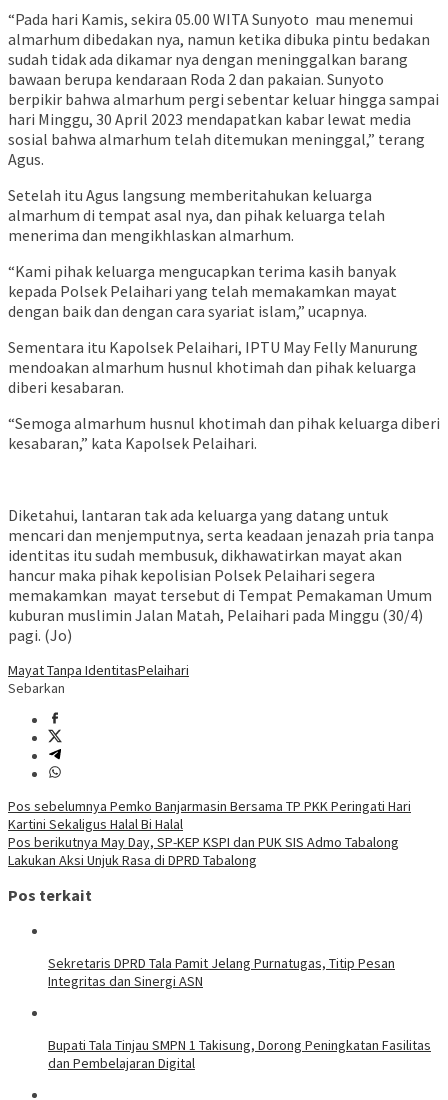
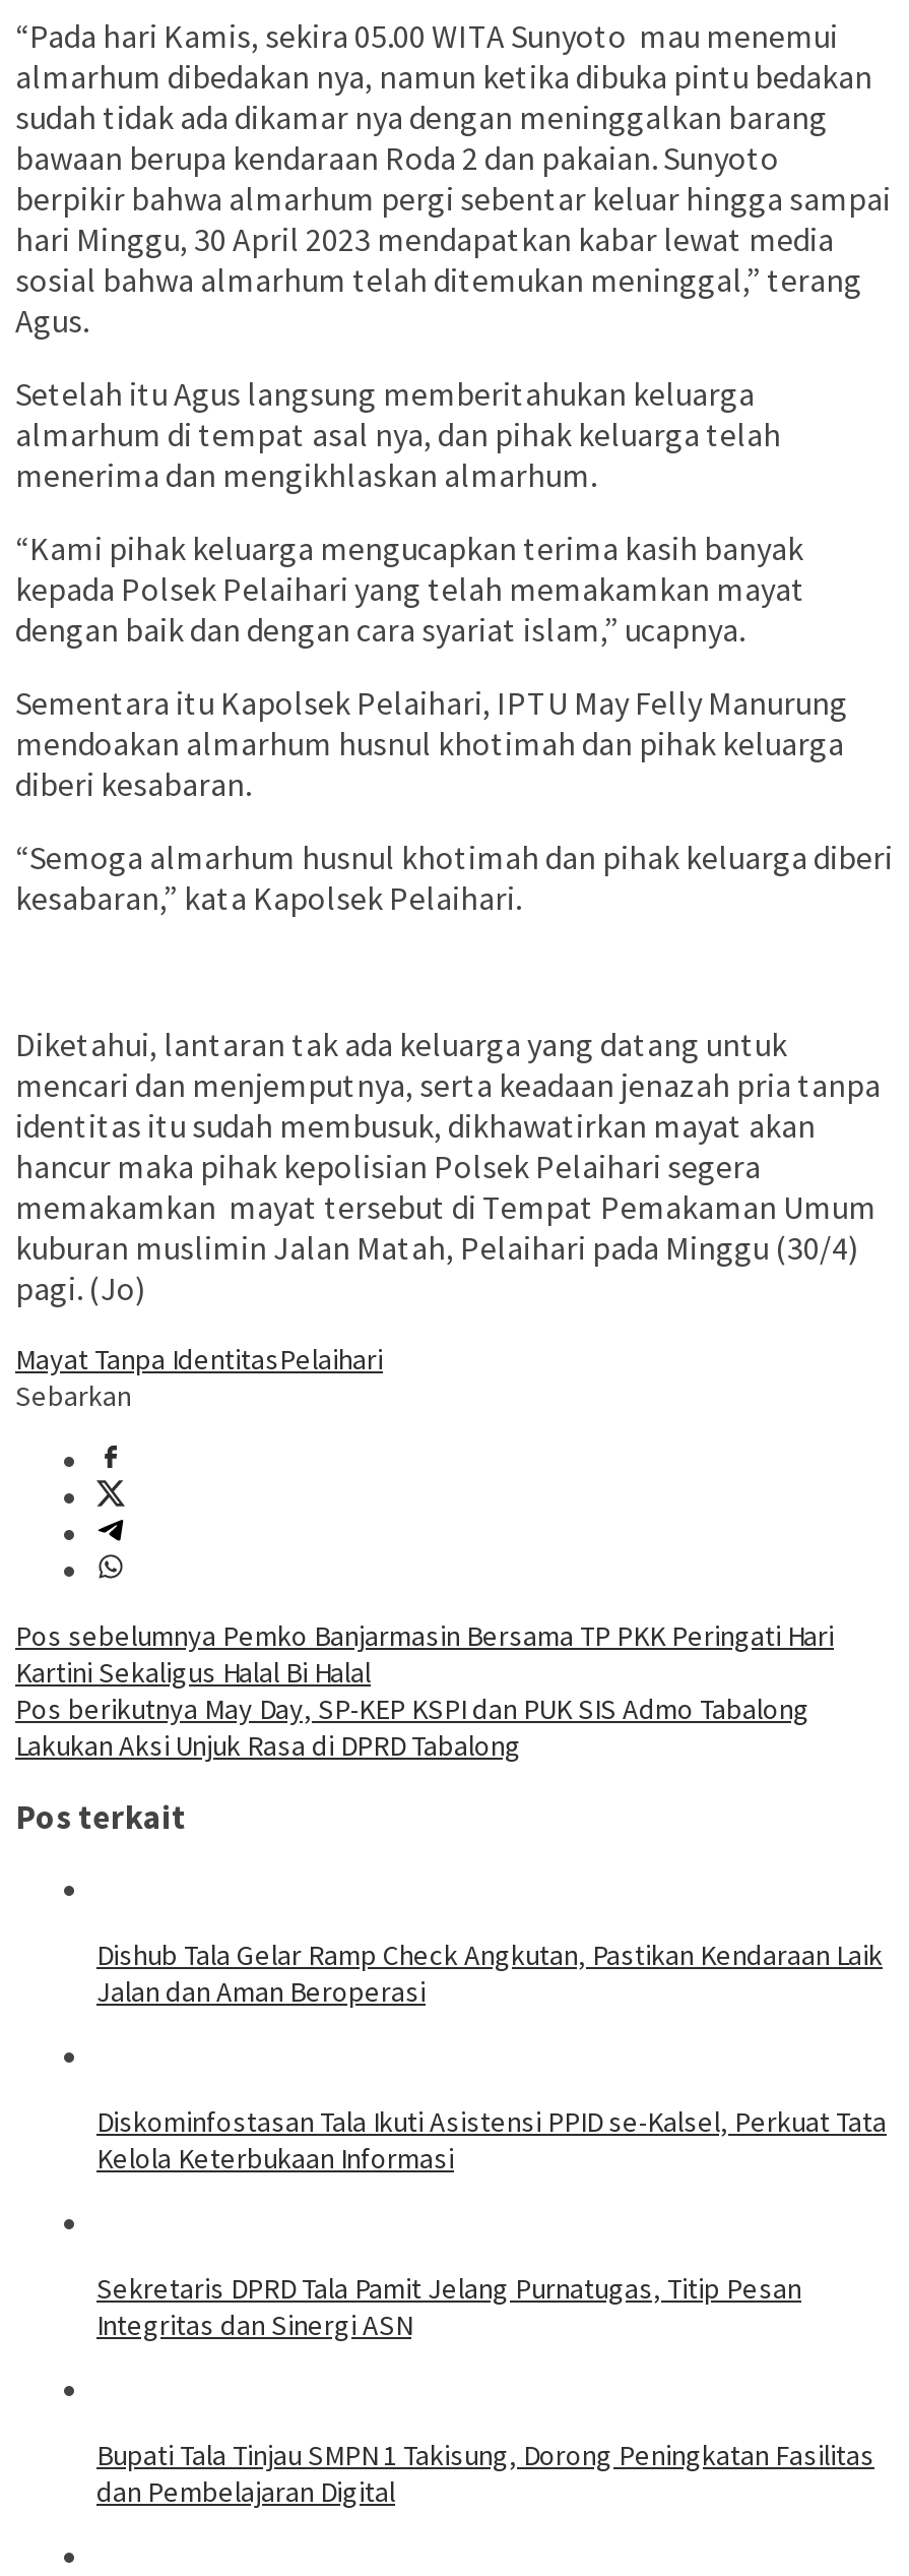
none -> [96,1936,883,2009] Dishub Tala Gelar Ramp Check Angkutan, Pastikan Kendaraan Laik | Jalan dan Aman Beroperasi
none -> [96,2103,887,2176] Diskominfostasan Tala Ikuti Asistensi PPID se-Kalsel, Perkuat Tata | Kelola Keterbukaan Informasi

